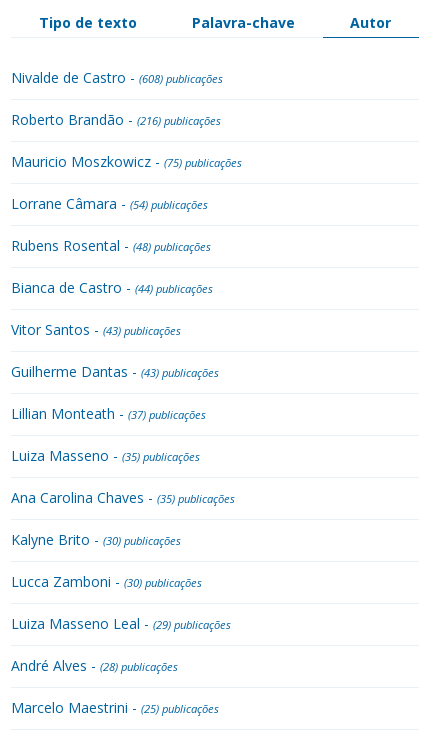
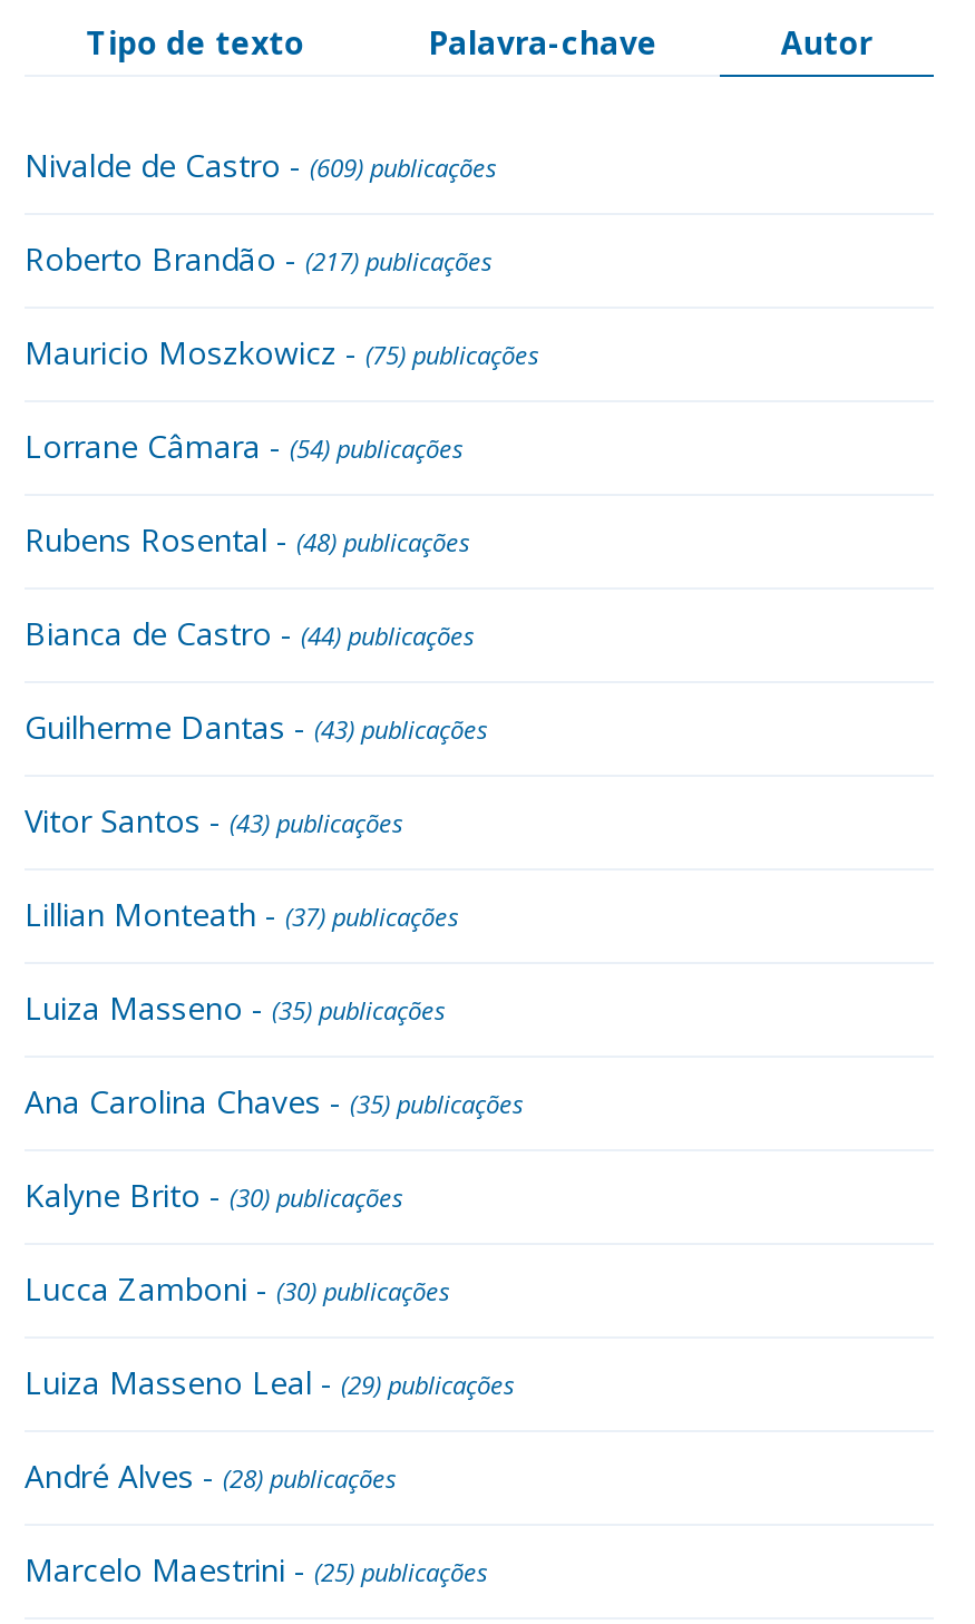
[11,68,223,87] Nivalde de Castro - (608) publicações -> [25,144,497,186] Nivalde de Castro - (609) publicações
[11,110,221,129] Roberto Brandão - (216) publicações -> [25,237,493,280] Roberto Brandão - (217) publicações
moved [11,320,181,339] -> [25,799,403,842]: Vitor Santos - (43) publicações
moved [11,362,219,381] -> [25,706,488,748]: Guilherme Dantas - (43) publicações

